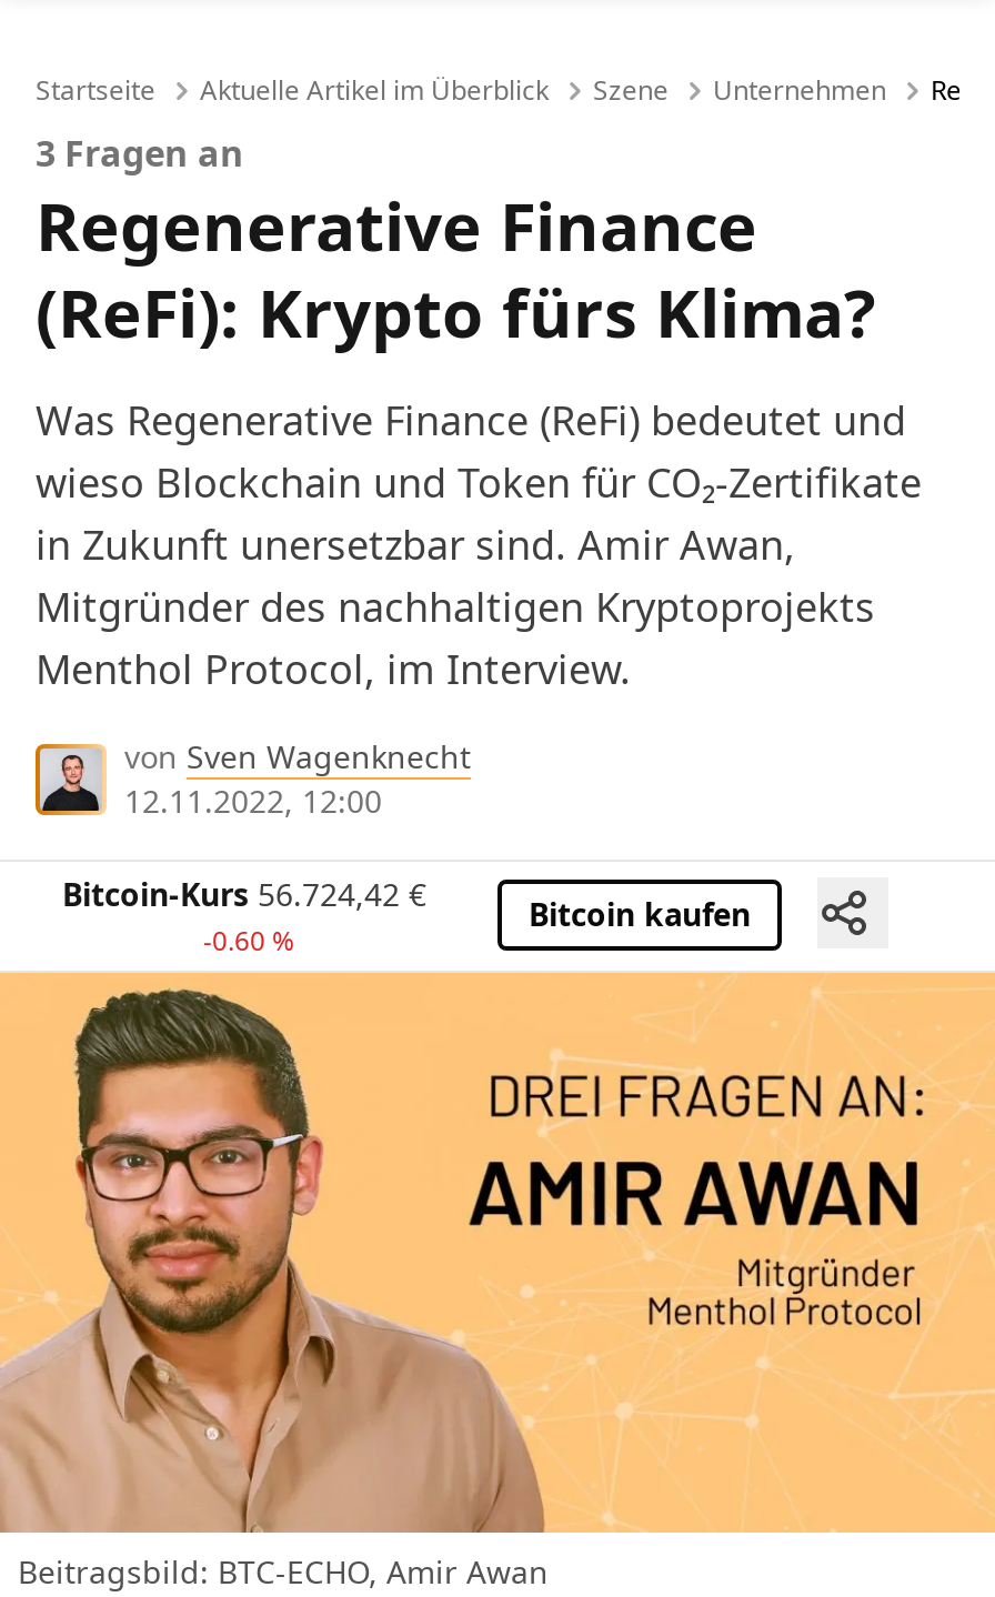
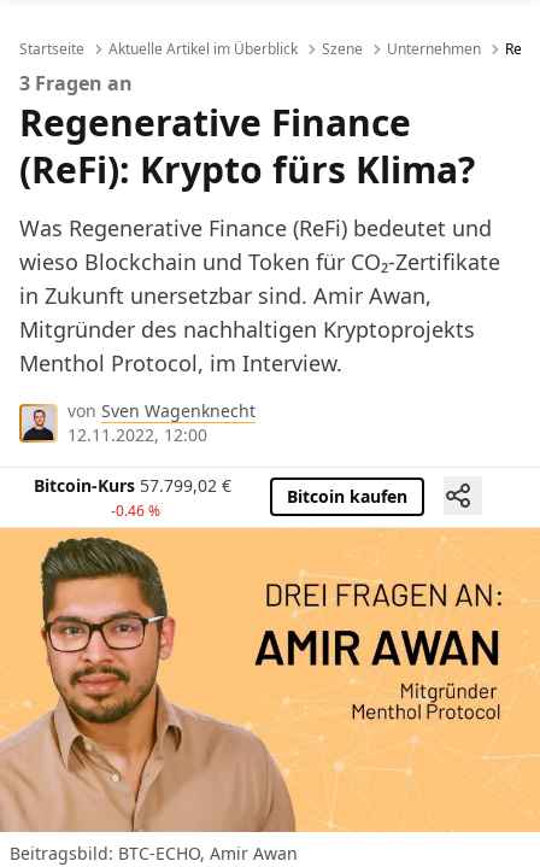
[62,872,426,914] Bitcoin-Kurs 56.724,42 € -> [34,473,231,496] Bitcoin-Kurs 57.799,02 €
[203,921,294,959] -0.60 % -> [110,500,160,520] -0.46 %

